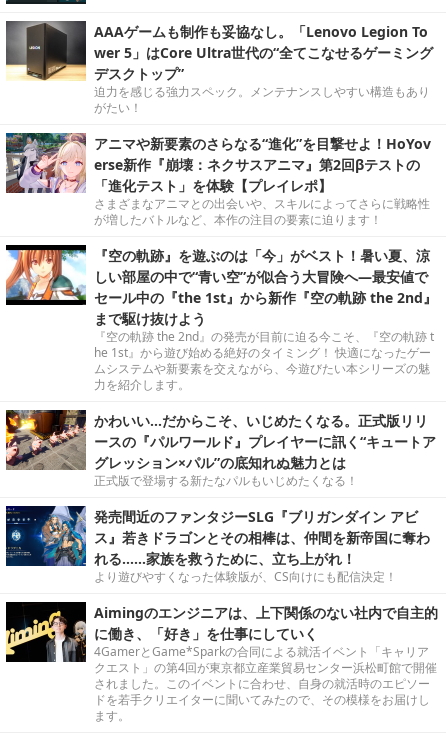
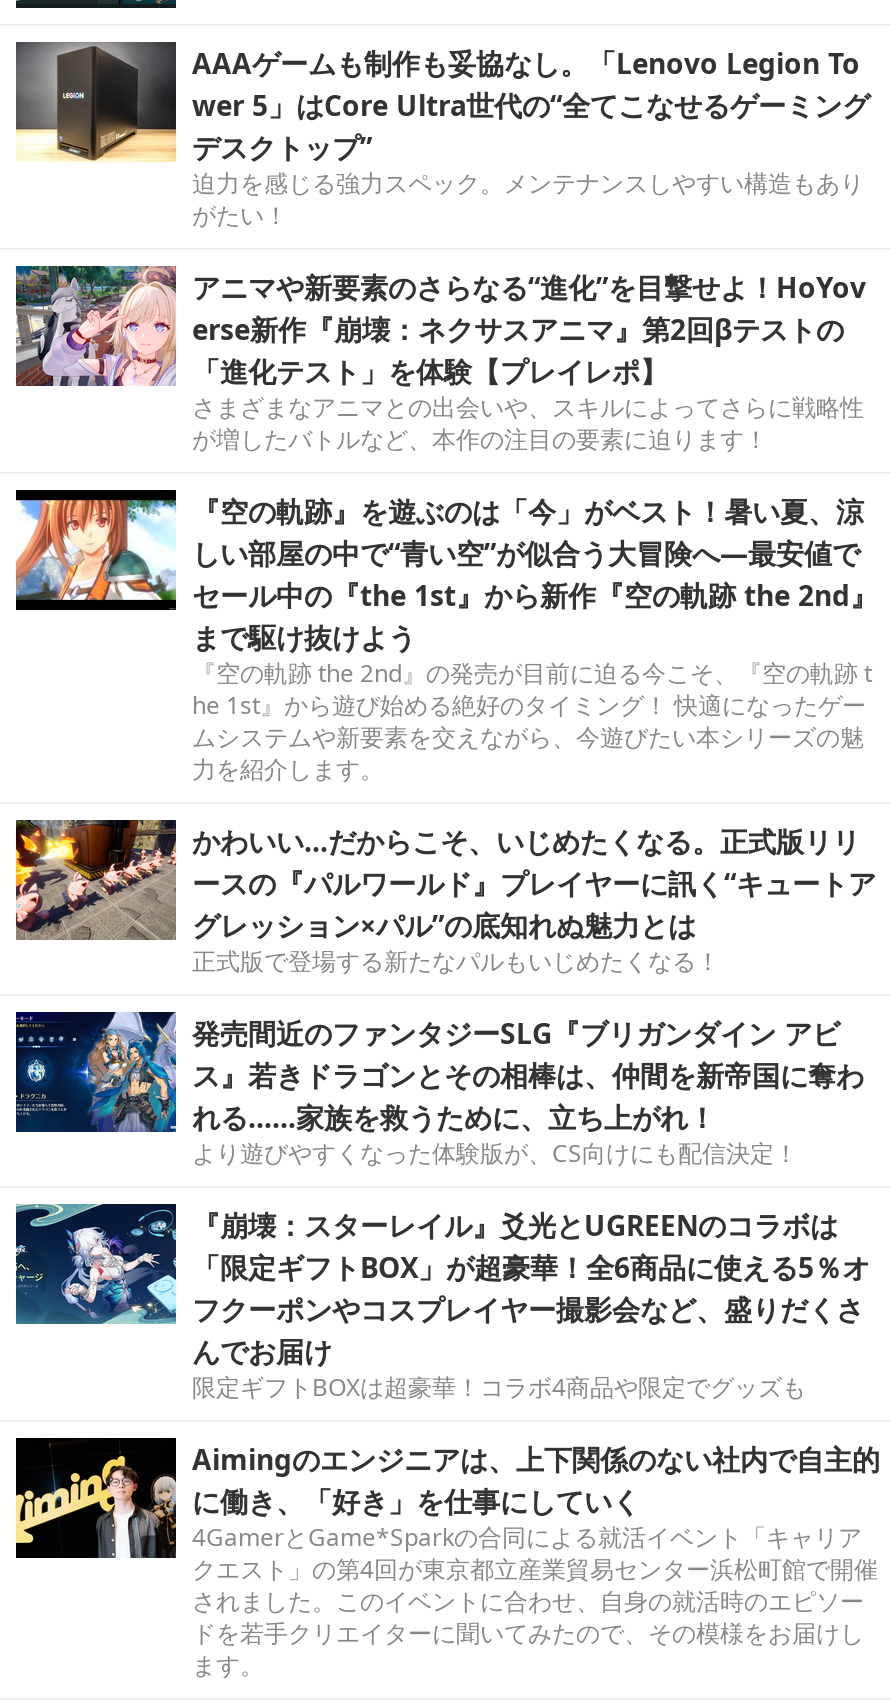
none -> [14,1202,870,1404] [image] | 『崩壊：スターレイル』爻光とUGREENのコラボは | 「限定ギフトBOX」が超豪華！全6商品に使える5％オ | フクーポンやコスプレイヤー撮影会など、盛りだくさ | んでお届け | 限定ギフトBOXは超豪華！コラボ4商品や限定でグッズも

